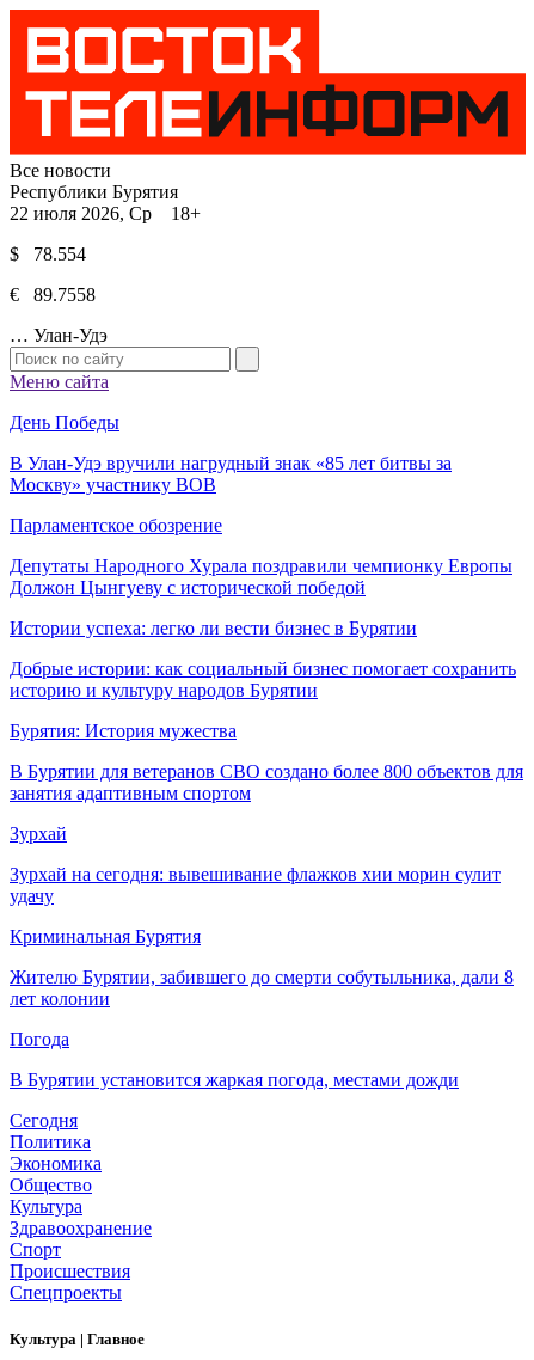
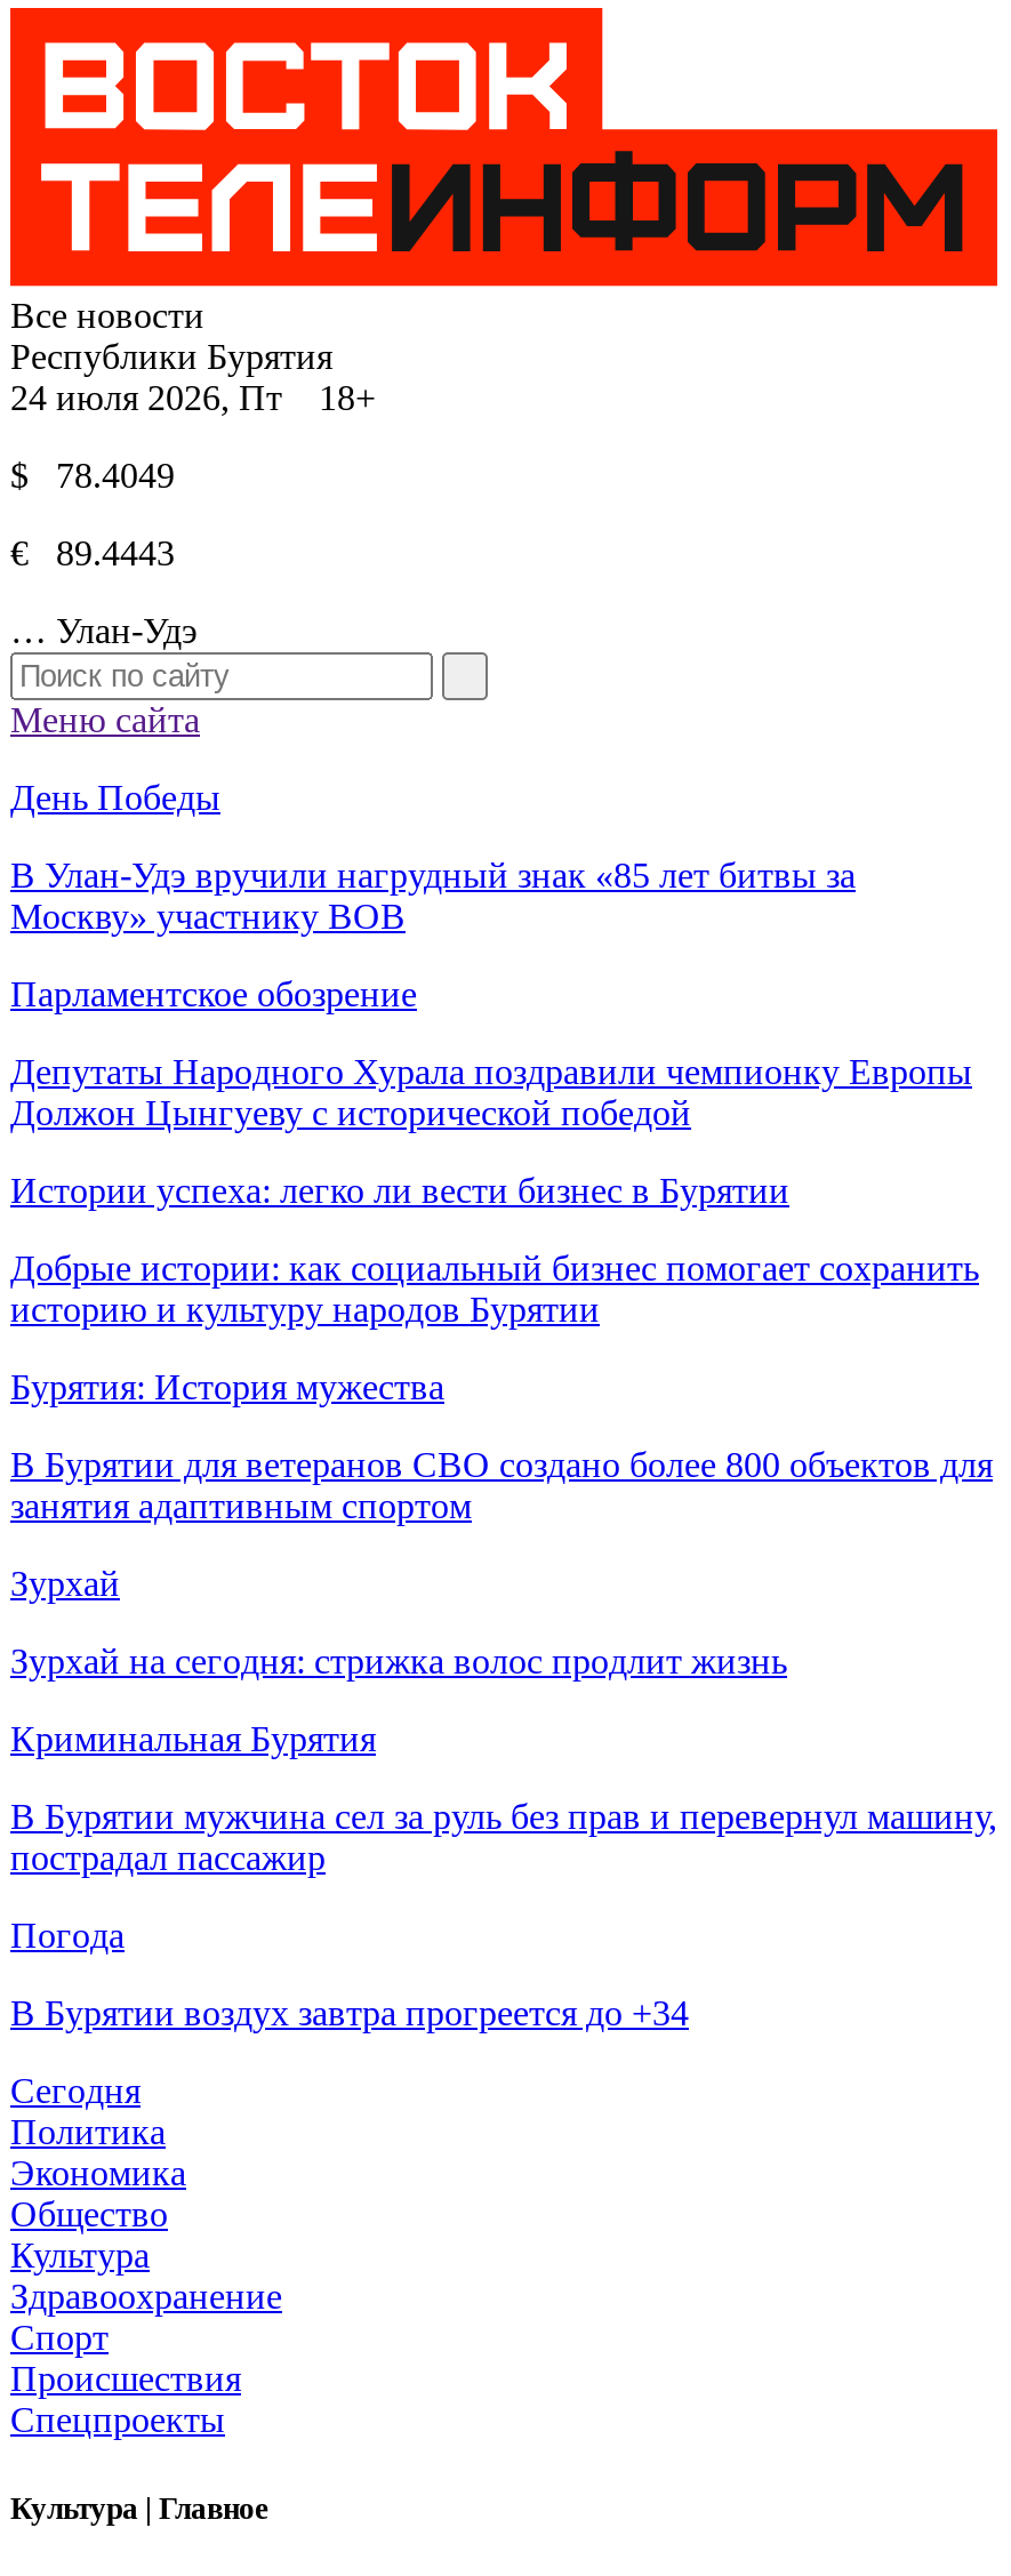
[10,204,201,224] 22 июля 2026, Ср 18+ -> [10,379,376,418] 24 июля 2026, Пт 18+
[10,244,86,264] $ 78.554 -> [10,456,175,495] $ 78.4049
[10,285,96,305] € 89.7558 -> [10,534,175,573] € 89.4443
[10,864,501,906] Зурхай на сегодня: вывешивание флажков хии морин сулит | удачу -> [10,1642,787,1681] Зурхай на сегодня: стрижка волос продлит жизнь
[10,967,514,1009] Жителю Бурятии, забившего до смерти собутыльника, дали 8 | лет колонии -> [10,1798,997,1878] В Бурятии мужчина сел за руль без прав и перевернул машину, | пострадал пассажир
[10,1070,459,1090] В Бурятии установится жаркая погода, местами дожди -> [10,1994,689,2033] В Бурятии воздух завтра прогреется до +34

